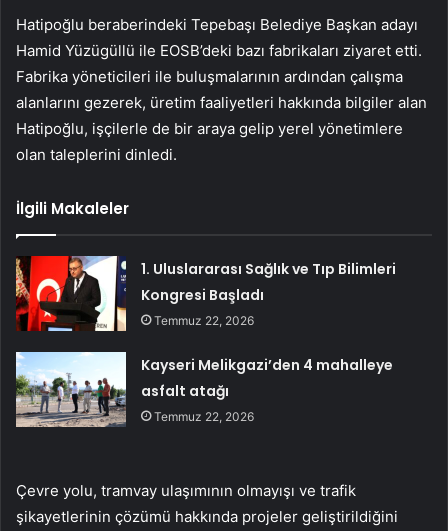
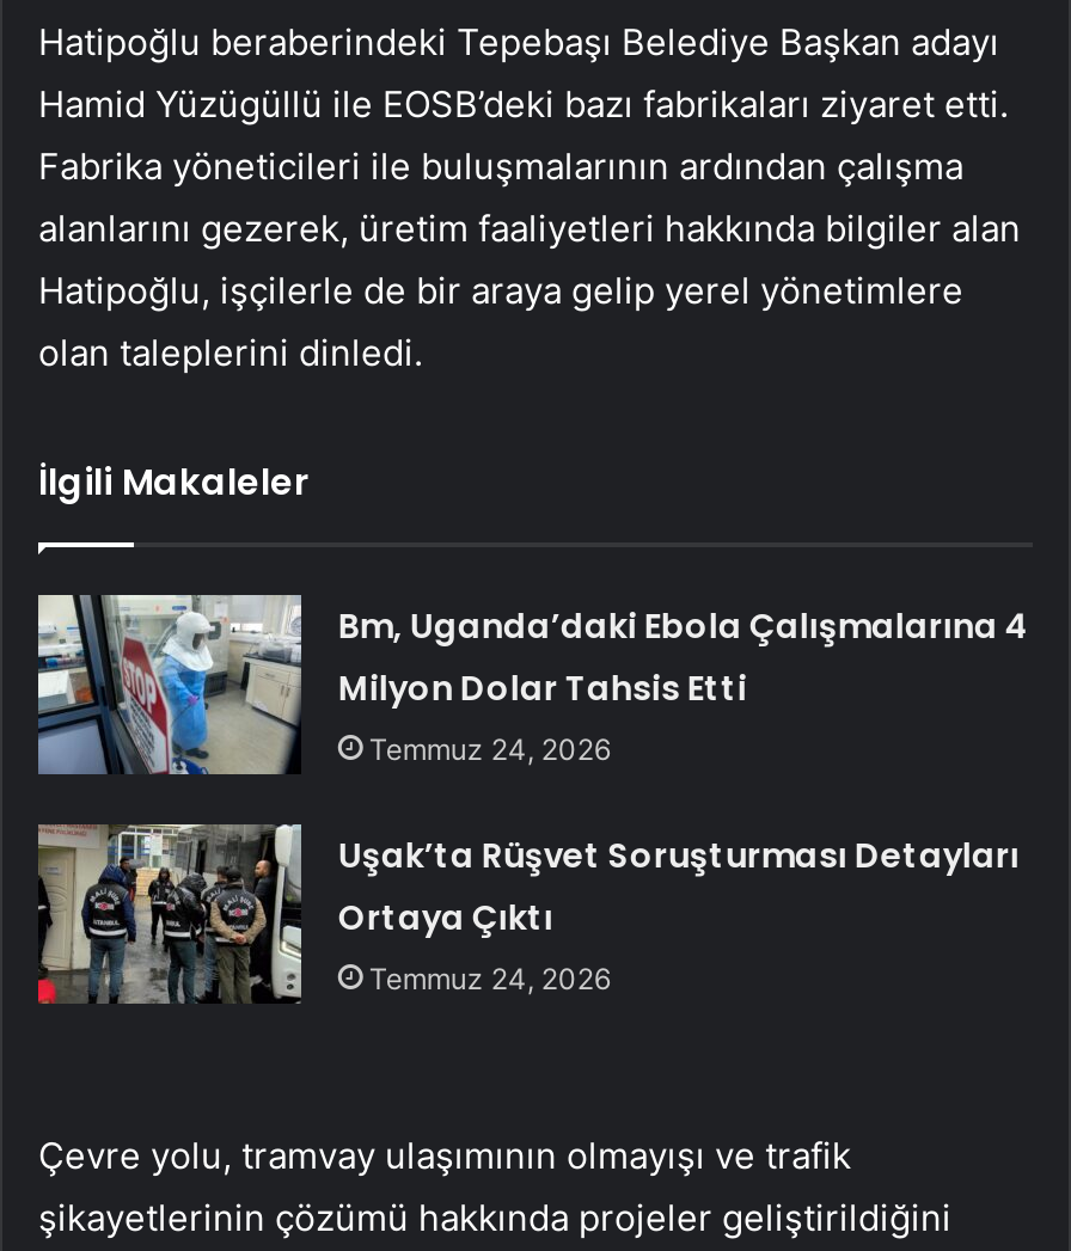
[15,255,396,332] [image] | 1. Uluslararası Sağlık ve Tıp Bilimleri | Kongresi Başladı | Temmuz 22, 2026 -> [36,593,1029,777] [image] | Bm, Uganda’daki Ebola Çalışmalarına 4 | Milyon Dolar Tahsis Etti | Temmuz 24, 2026
[15,351,393,428] [image] | Kayseri Melikgazi’den 4 mahalleye | asfalt atağı | Temmuz 22, 2026 -> [36,822,1019,1006] [image] | Uşak’ta Rüşvet Soruşturması Detayları | Ortaya Çıktı | Temmuz 24, 2026

